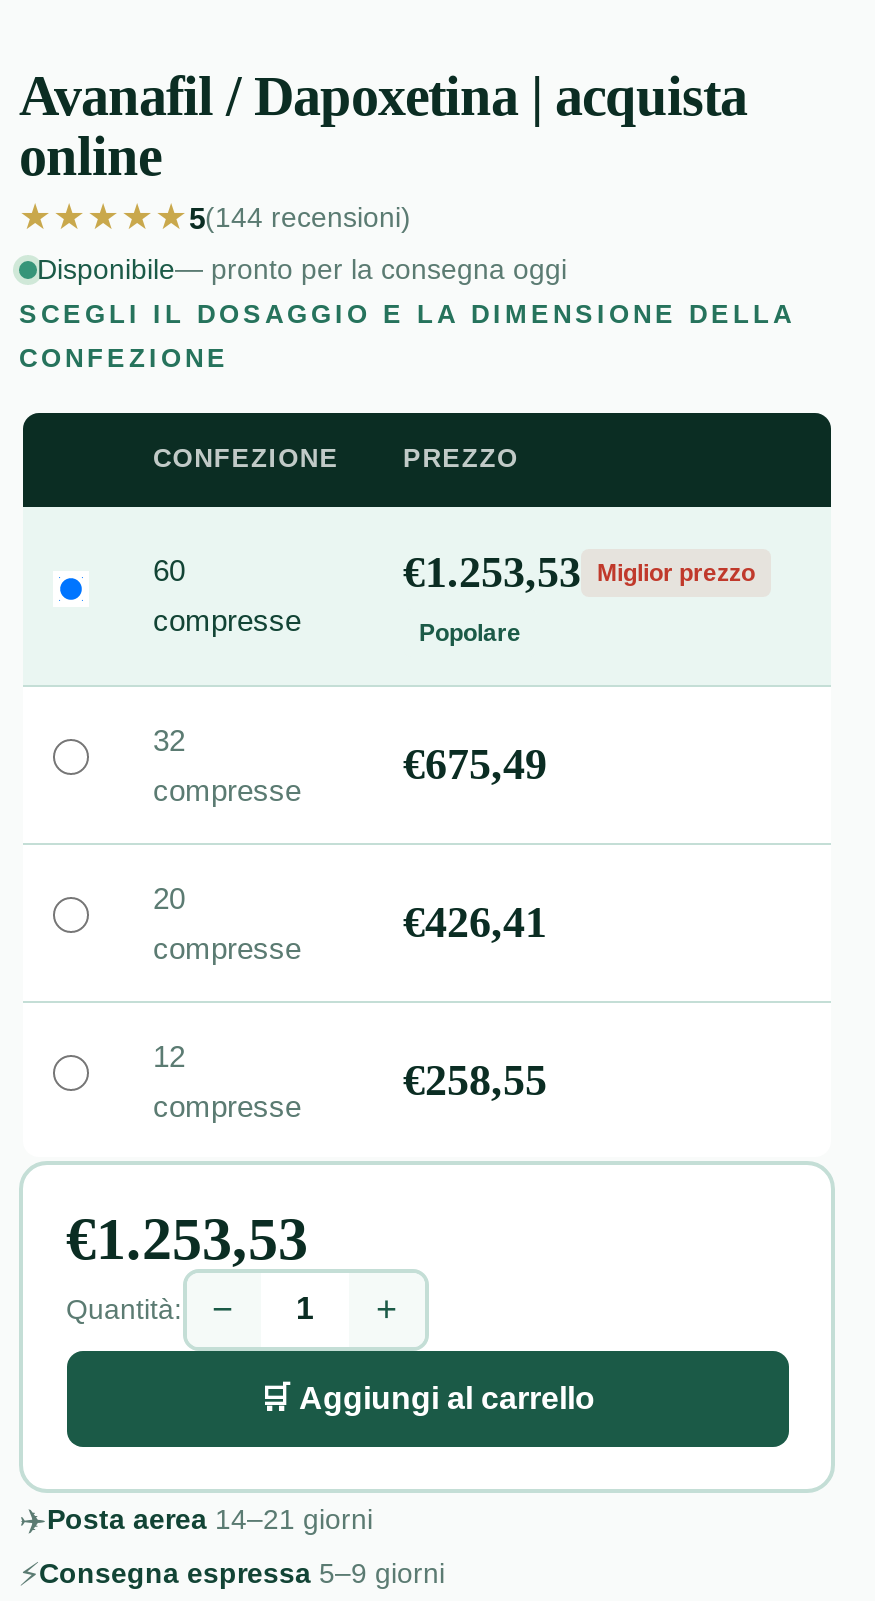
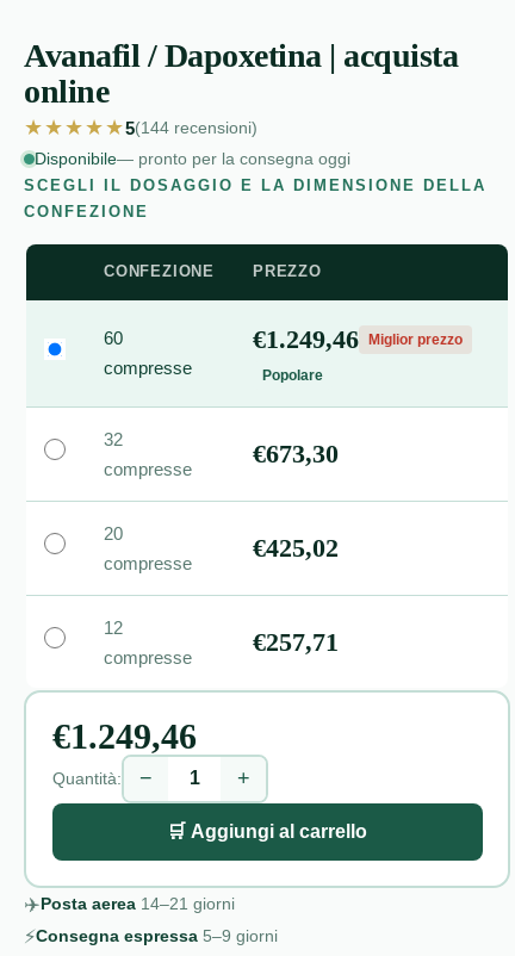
[403,548,755,598] €1.253,53 Miglior prezzo -> [253,325,463,355] €1.249,46 Miglior prezzo
[403,740,547,790] €675,49 -> [253,439,339,469] €673,30
[403,898,547,948] €426,41 -> [253,533,339,563] €425,02
[403,1056,547,1106] €258,55 -> [253,627,339,657] €257,71
[66,1205,308,1271] €1.253,53 -> [52,716,196,756] €1.249,46

